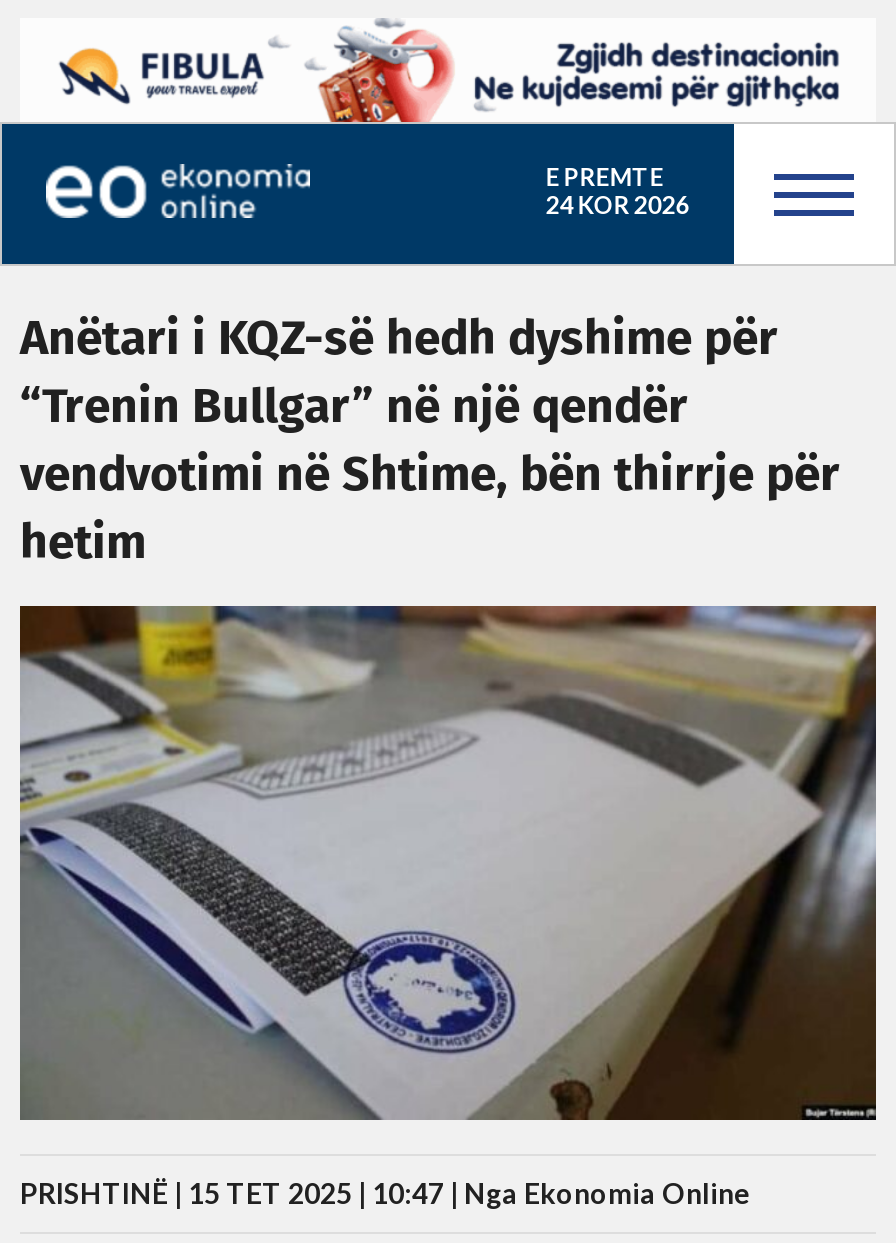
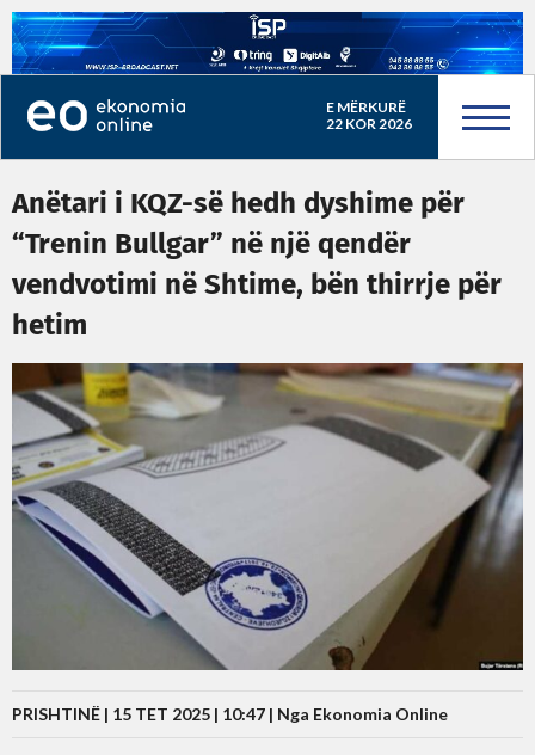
[20,18,876,192] [image] | E PREMTE -> [11,11,524,116] [image] | E MËRKURË
[545,190,689,220] 24 KOR 2026 -> [326,115,412,133] 22 KOR 2026

